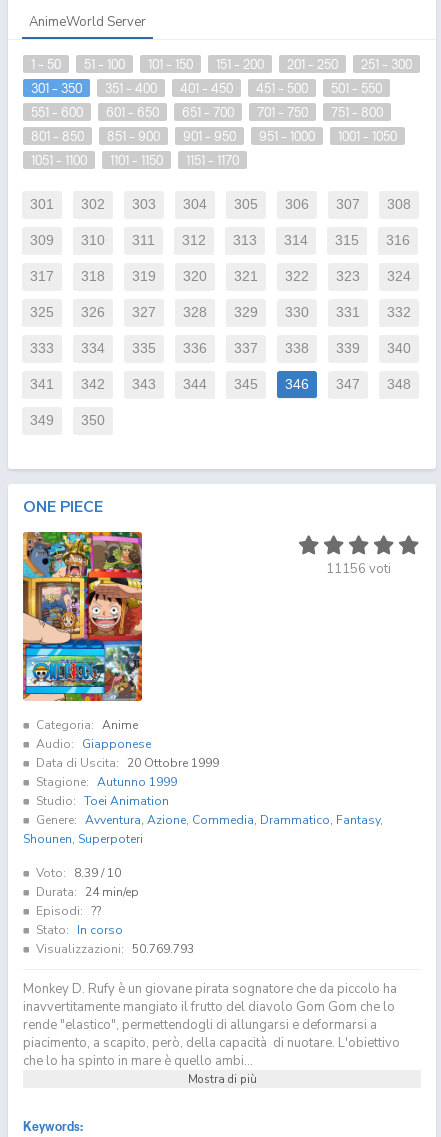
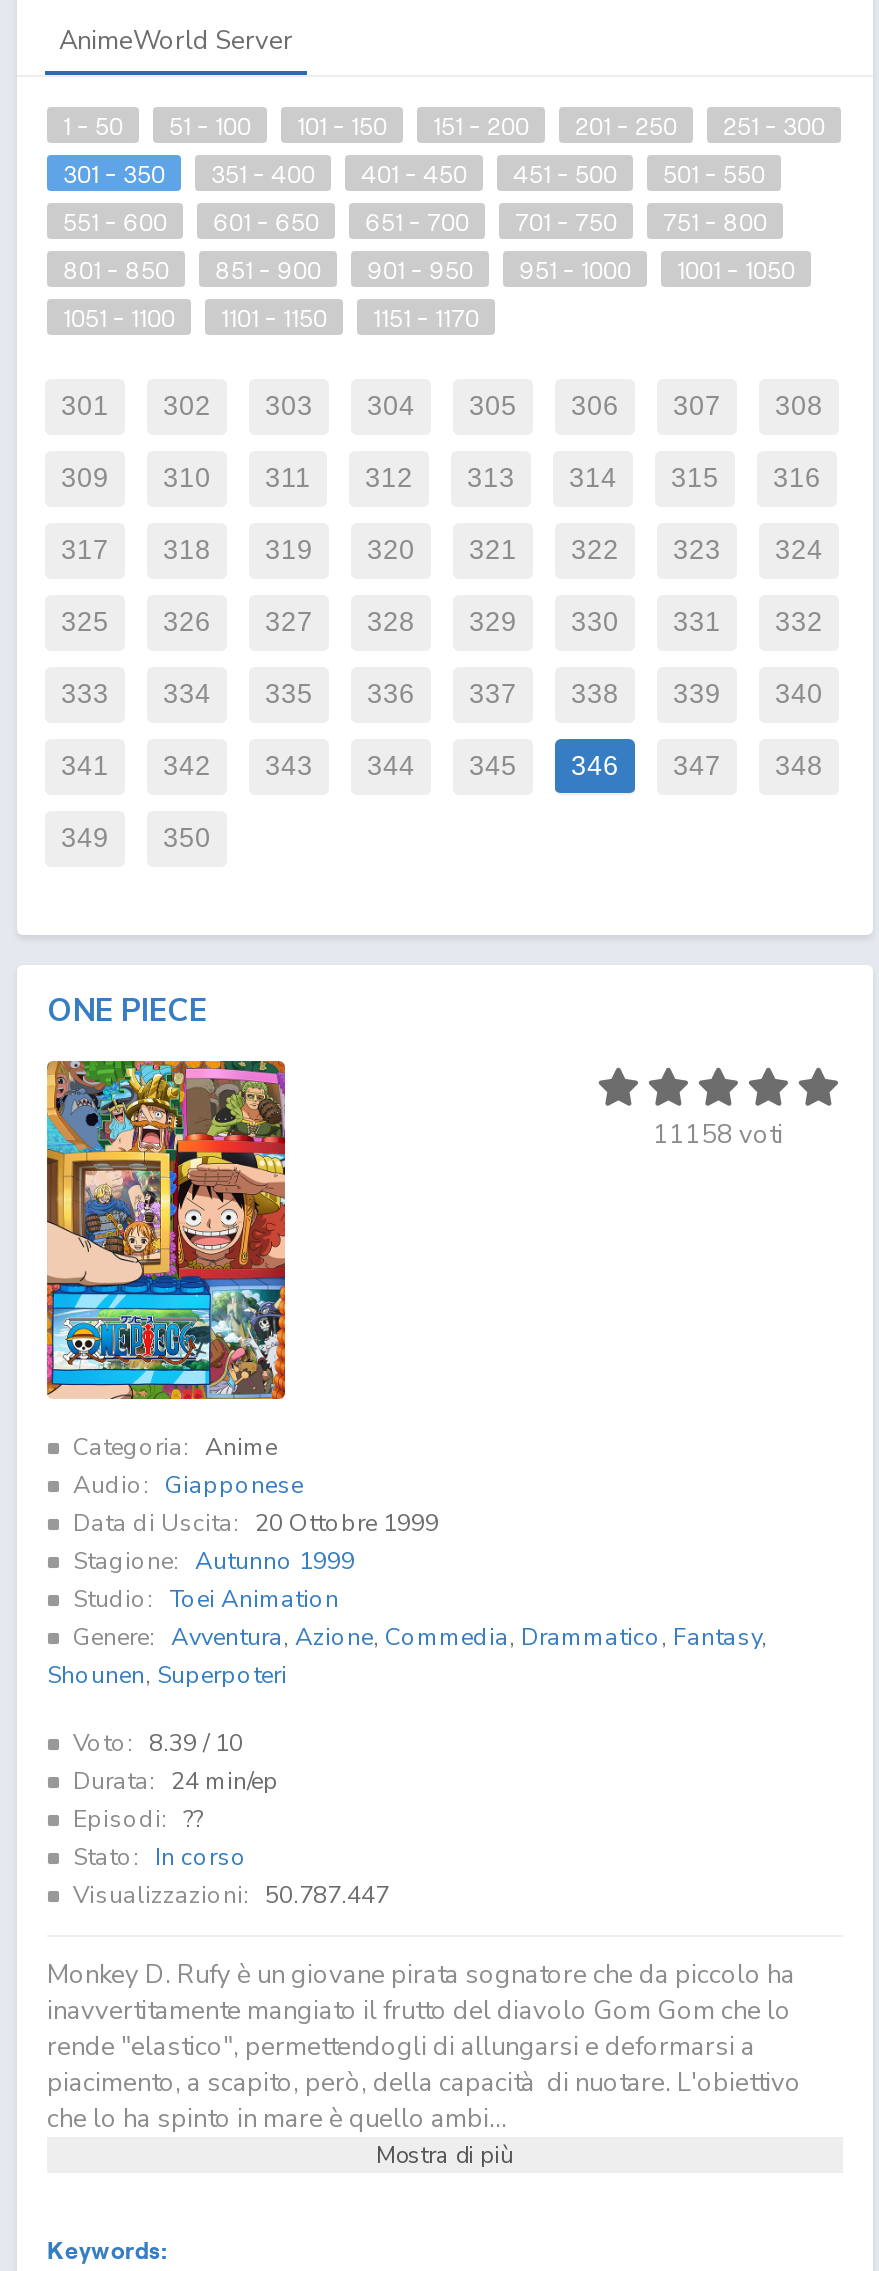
[326,560,391,578] 11156 voti -> [653,1117,783,1153] 11158 voti
[36,941,194,957] Visualizzazioni: 50.769.793 -> [73,1879,389,1911] Visualizzazioni: 50.787.447

